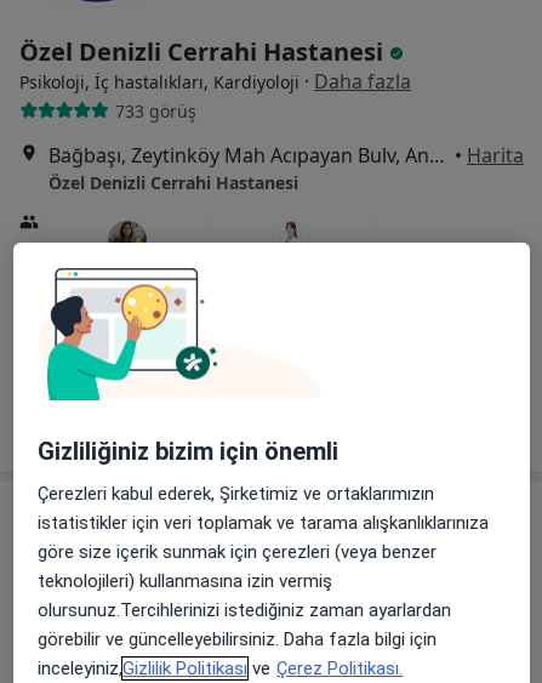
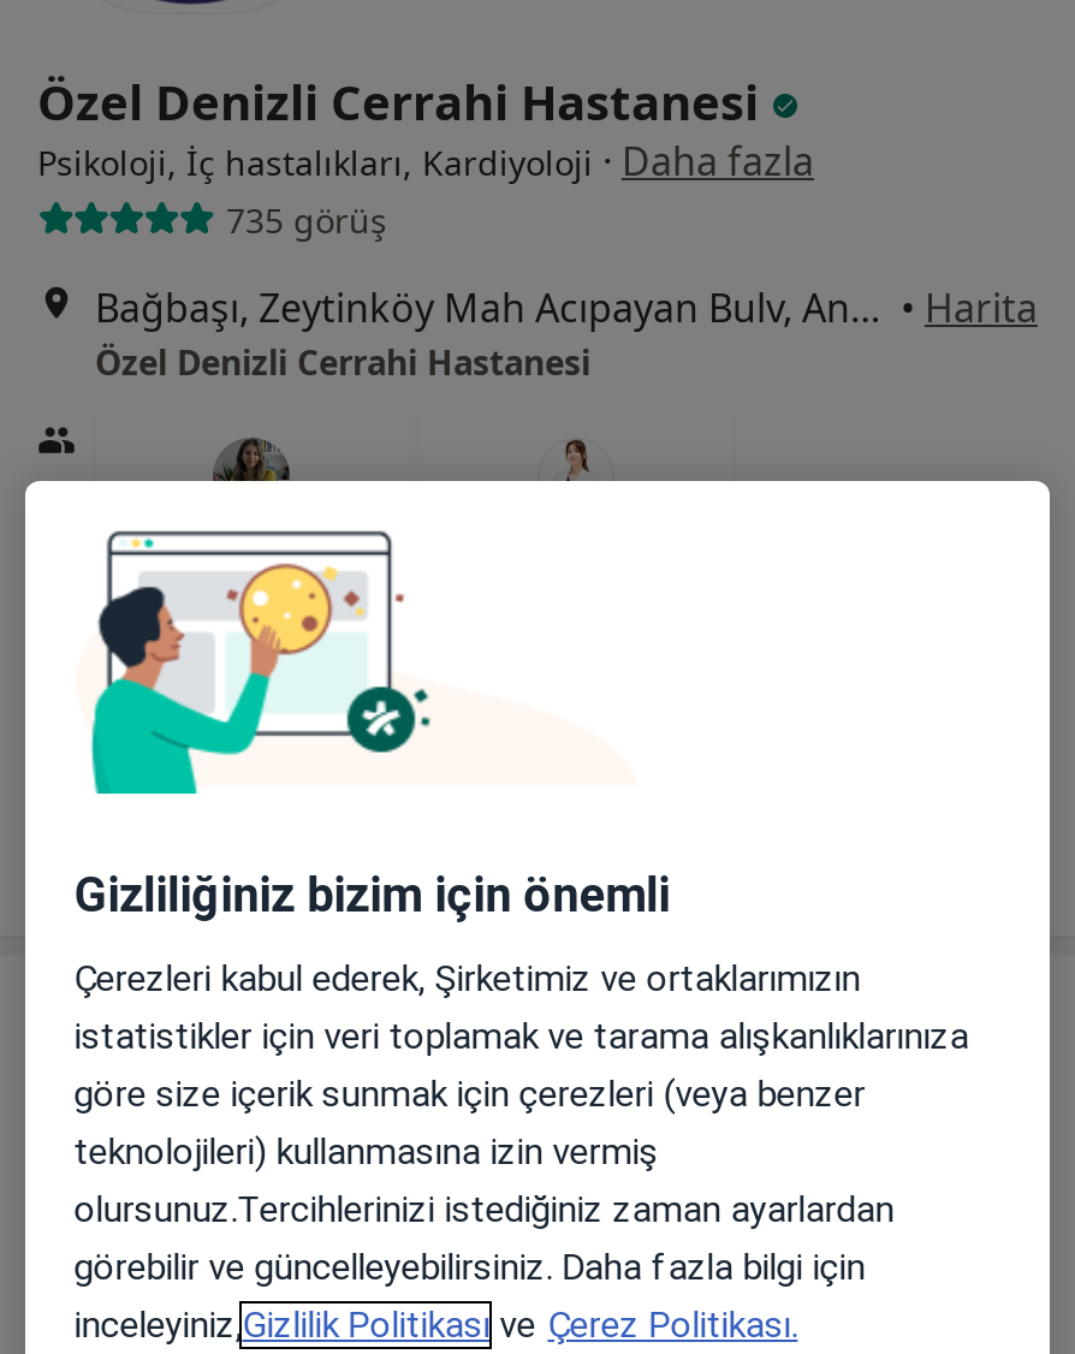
[115,99,196,122] 733 görüş -> [226,196,387,242] 735 görüş

